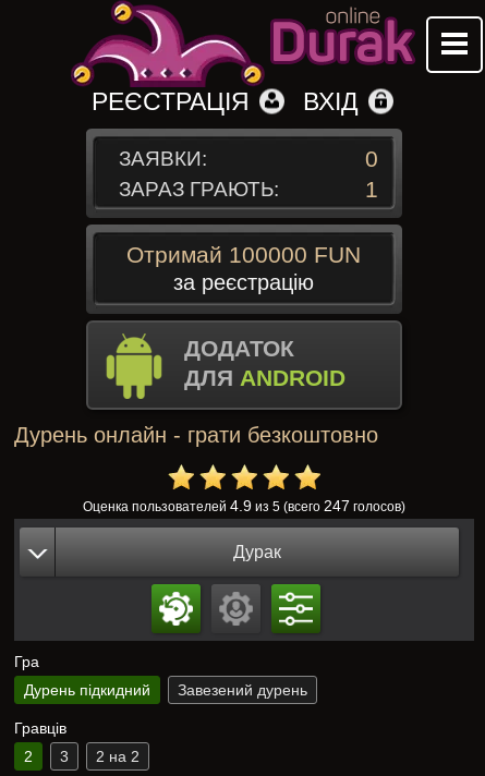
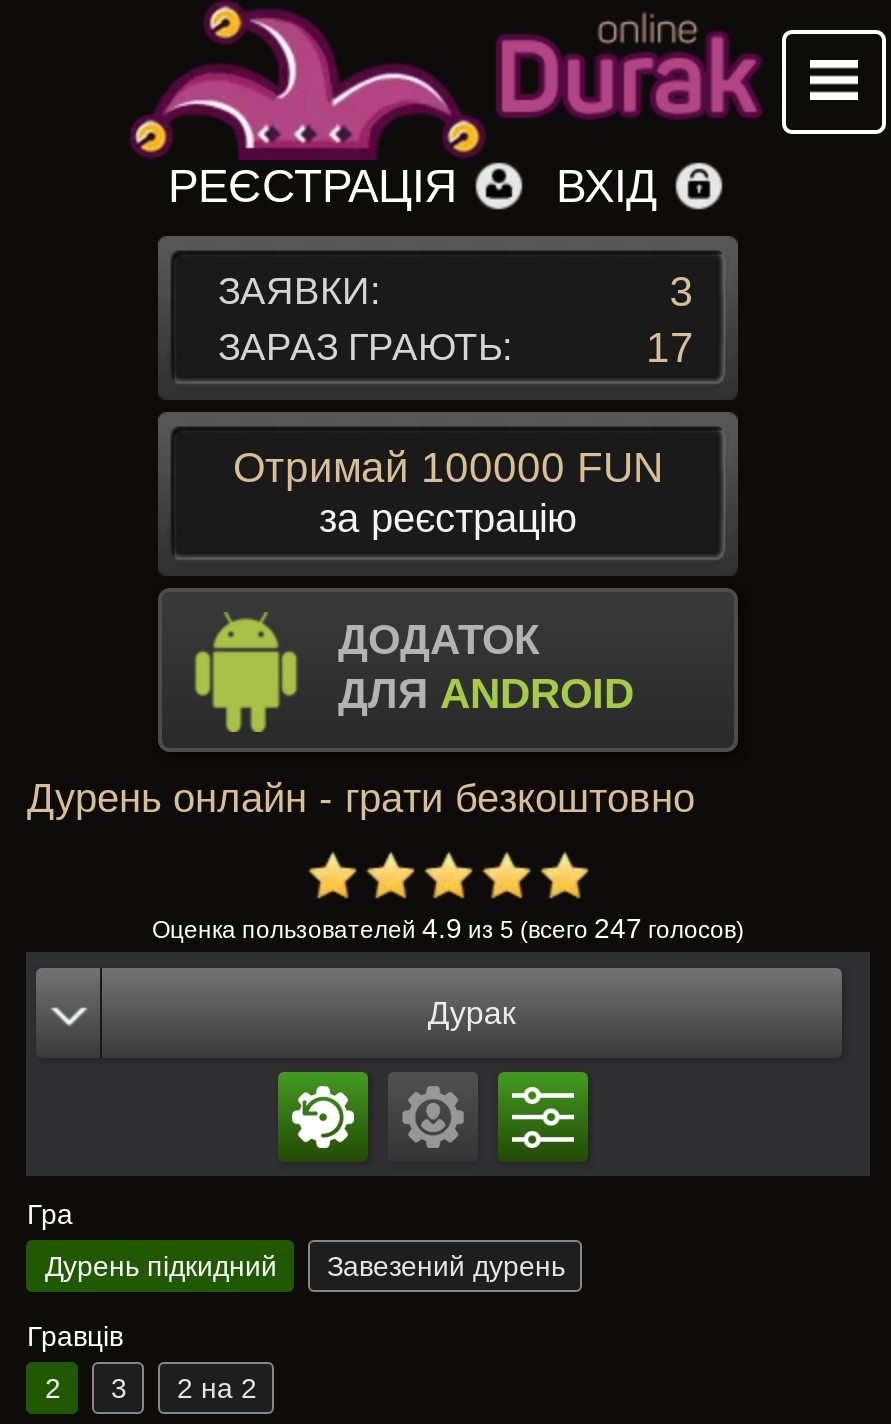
[365,146,378,171] 0 -> [670,268,694,314] 3
[365,177,378,202] 1 -> [646,324,694,370] 17

